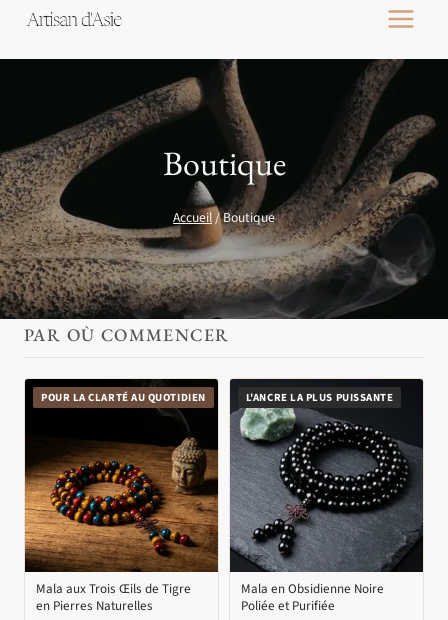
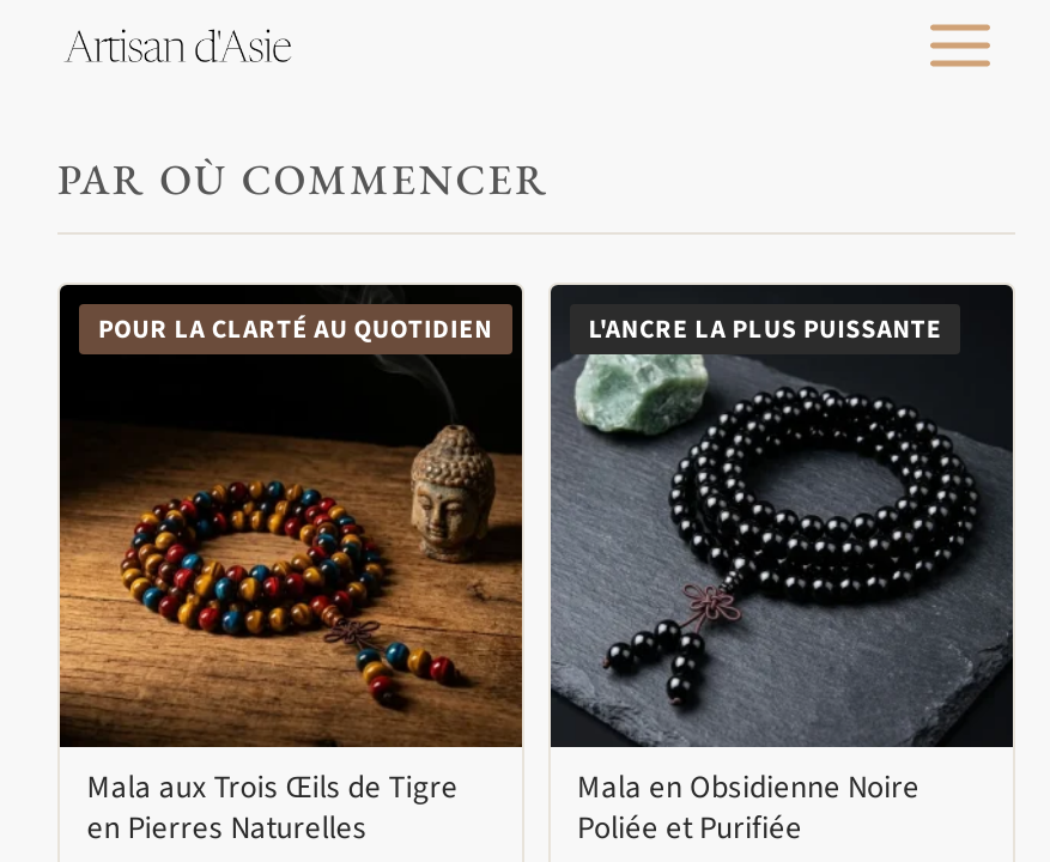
[3,58,445,320] [image] | Boutique | Accueil / Boutique -> none

